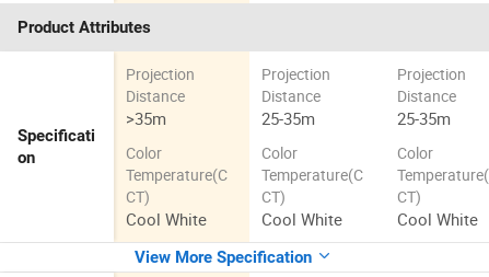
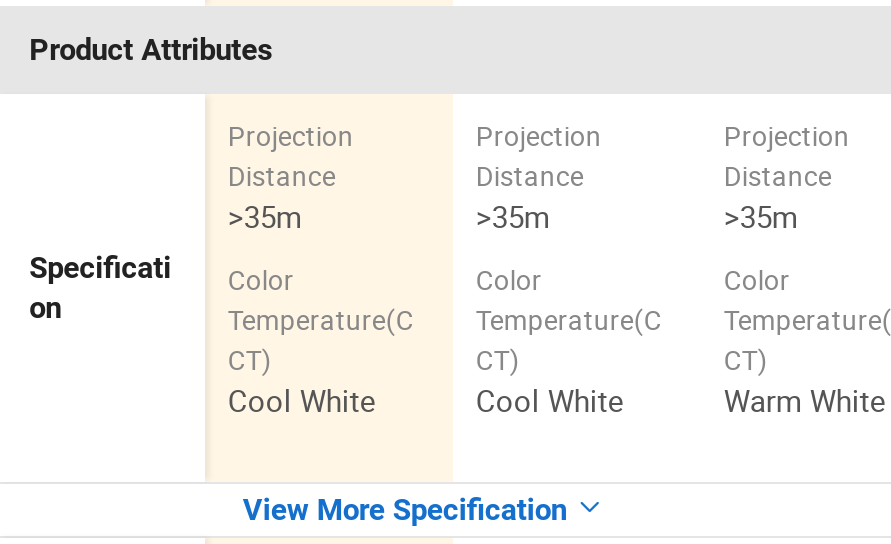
[262,108,315,130] 25-35m -> [476,197,550,237] >35m
[398,108,451,130] 25-35m -> [724,197,798,237] >35m
[398,208,478,230] Cool White -> [724,380,886,420] Warm White

